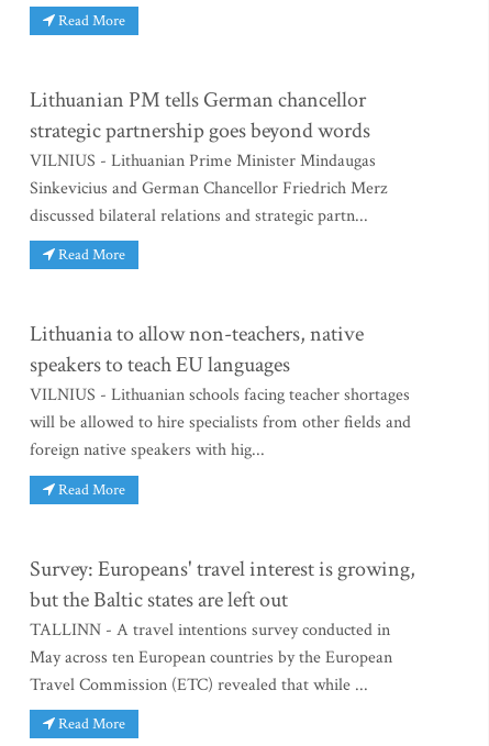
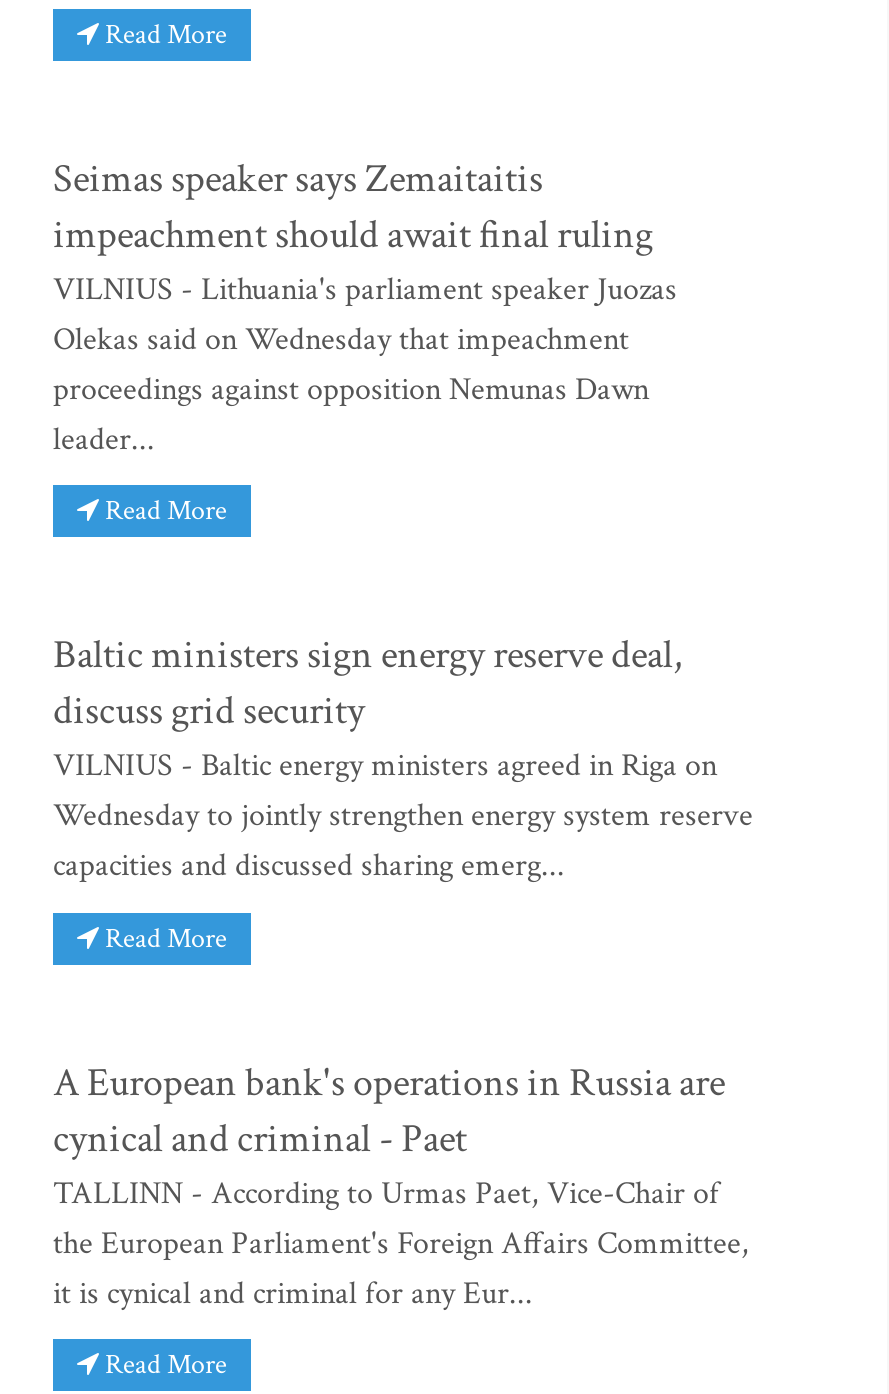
[30,85,387,227] Lithuanian PM tells German chancellor | strategic partnership goes beyond words | VILNIUS - Lithuanian Prime Minister Mindaugas | Sinkevicius and German Chancellor Friedrich Merz | discussed bilateral relations and strategic partn... -> [53,152,677,460] Seimas speaker says Zemaitaitis | impeachment should await final ruling | VILNIUS - Lithuania's parliament speaker Juozas | Olekas said on Wednesday that impeachment | proceedings against opposition Nemunas Dawn | leader...
[30,320,411,462] Lithuania to allow non-teachers, native | speakers to teach EU languages | VILNIUS - Lithuanian schools facing teacher shortages | will be allowed to hire specialists from other fields and | foreign native speakers with hig... -> [53,629,753,887] Baltic ministers sign energy reserve deal, | discuss grid security | VILNIUS - Baltic energy ministers agreed in Riga on | Wednesday to jointly strengthen energy system reserve | capacities and discussed sharing emerg...
[30,555,415,696] Survey: Europeans' travel interest is growing, | but the Baltic states are left out | TALLINN - A travel intentions survey conducted in | May across ten European countries by the European | Travel Commission (ETC) revealed that while ... -> [53,1057,749,1315] A European bank's operations in Russia are | cynical and criminal - Paet | TALLINN - According to Urmas Paet, Vice-Chair of | the European Parliament's Foreign Affairs Committee, | it is cynical and criminal for any Eur...

